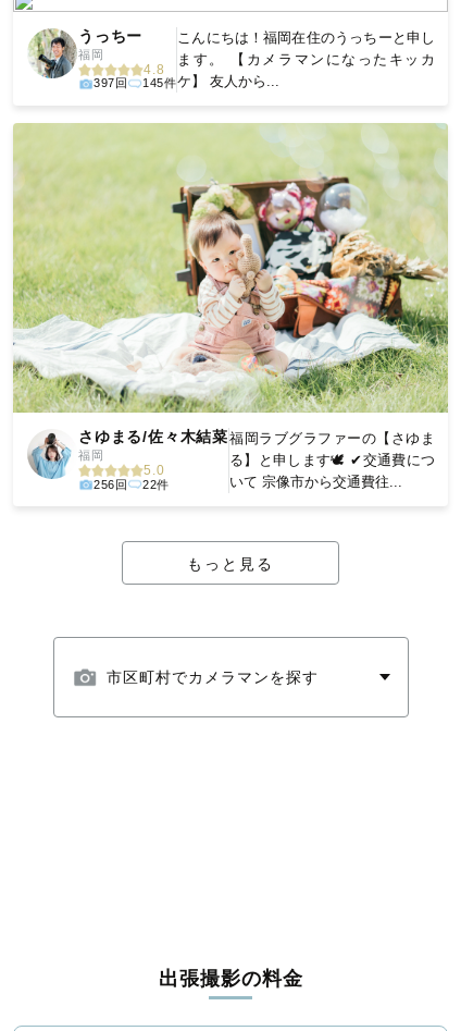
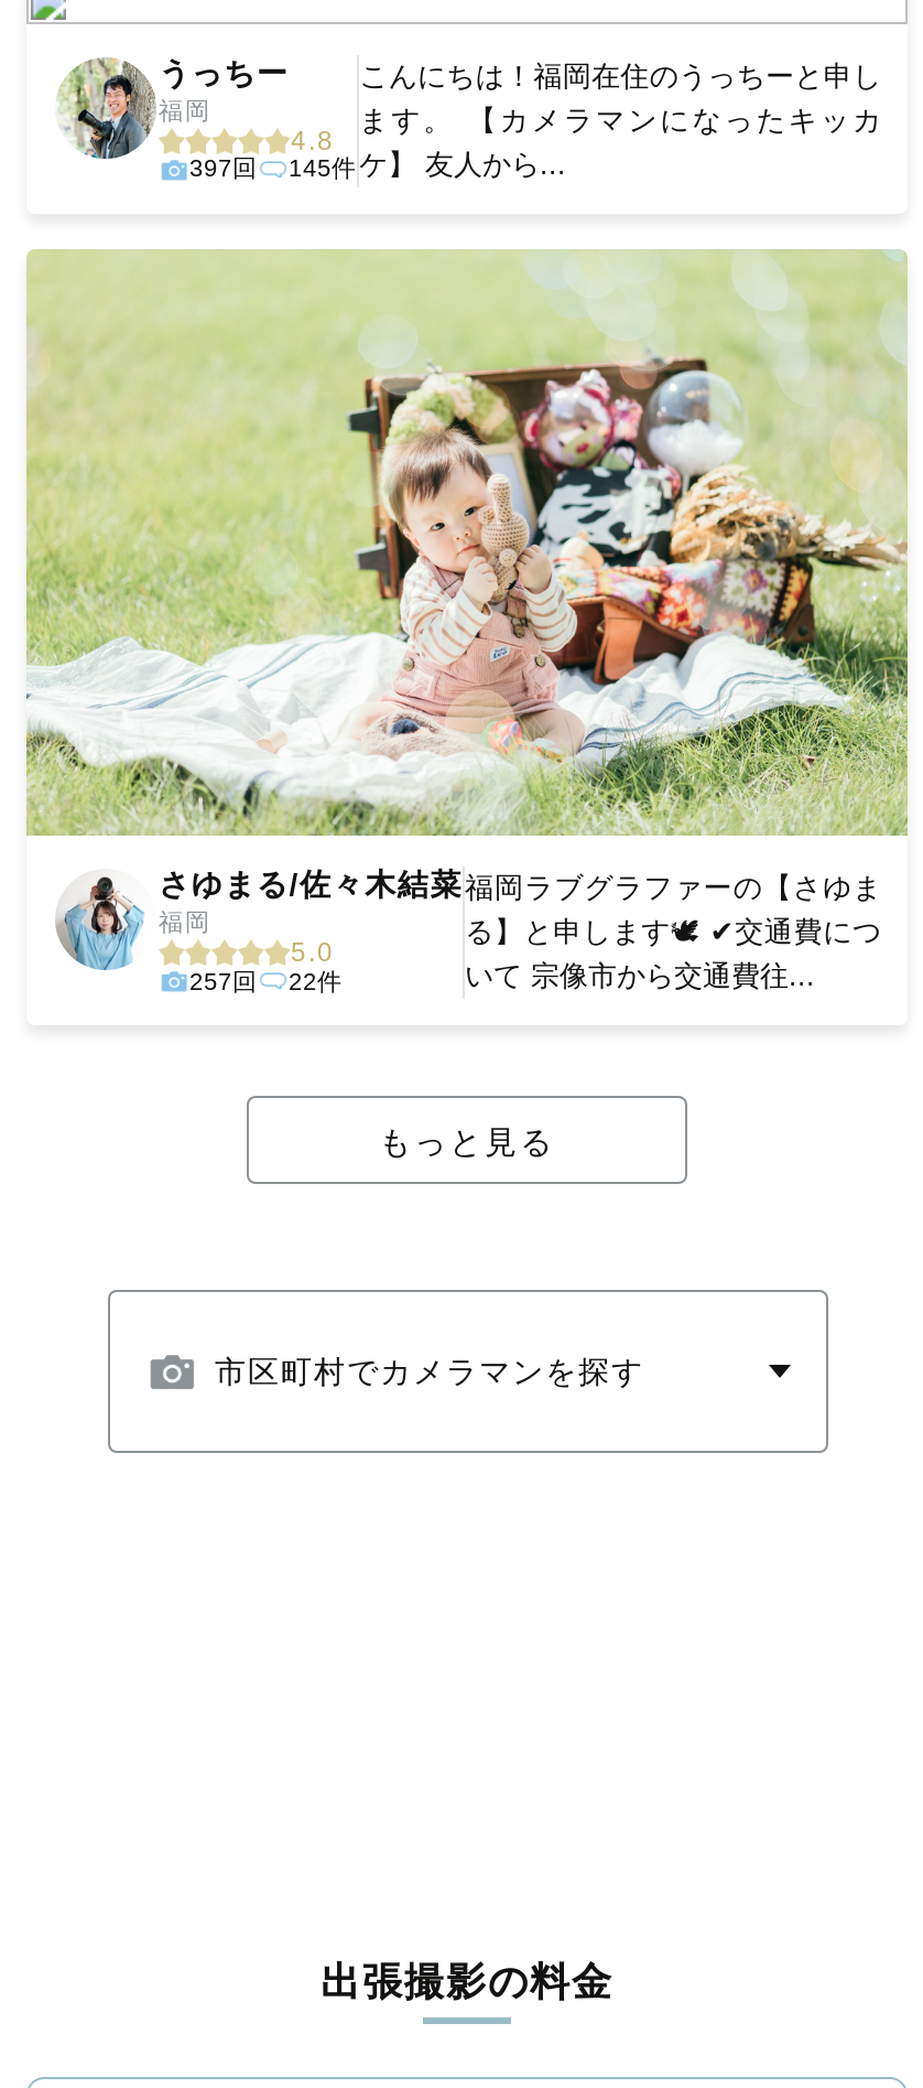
[94,478,169,491] 256回 22件 -> [189,967,343,994] 257回 22件

